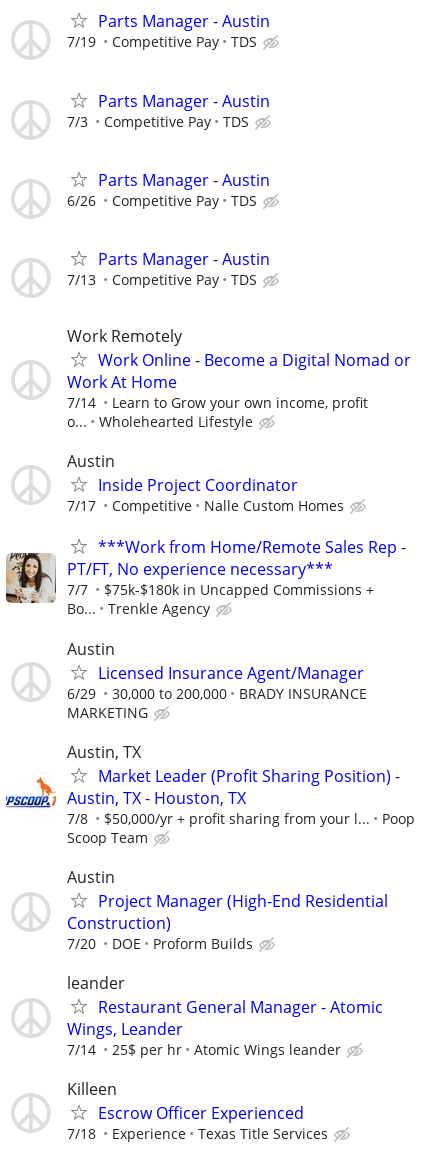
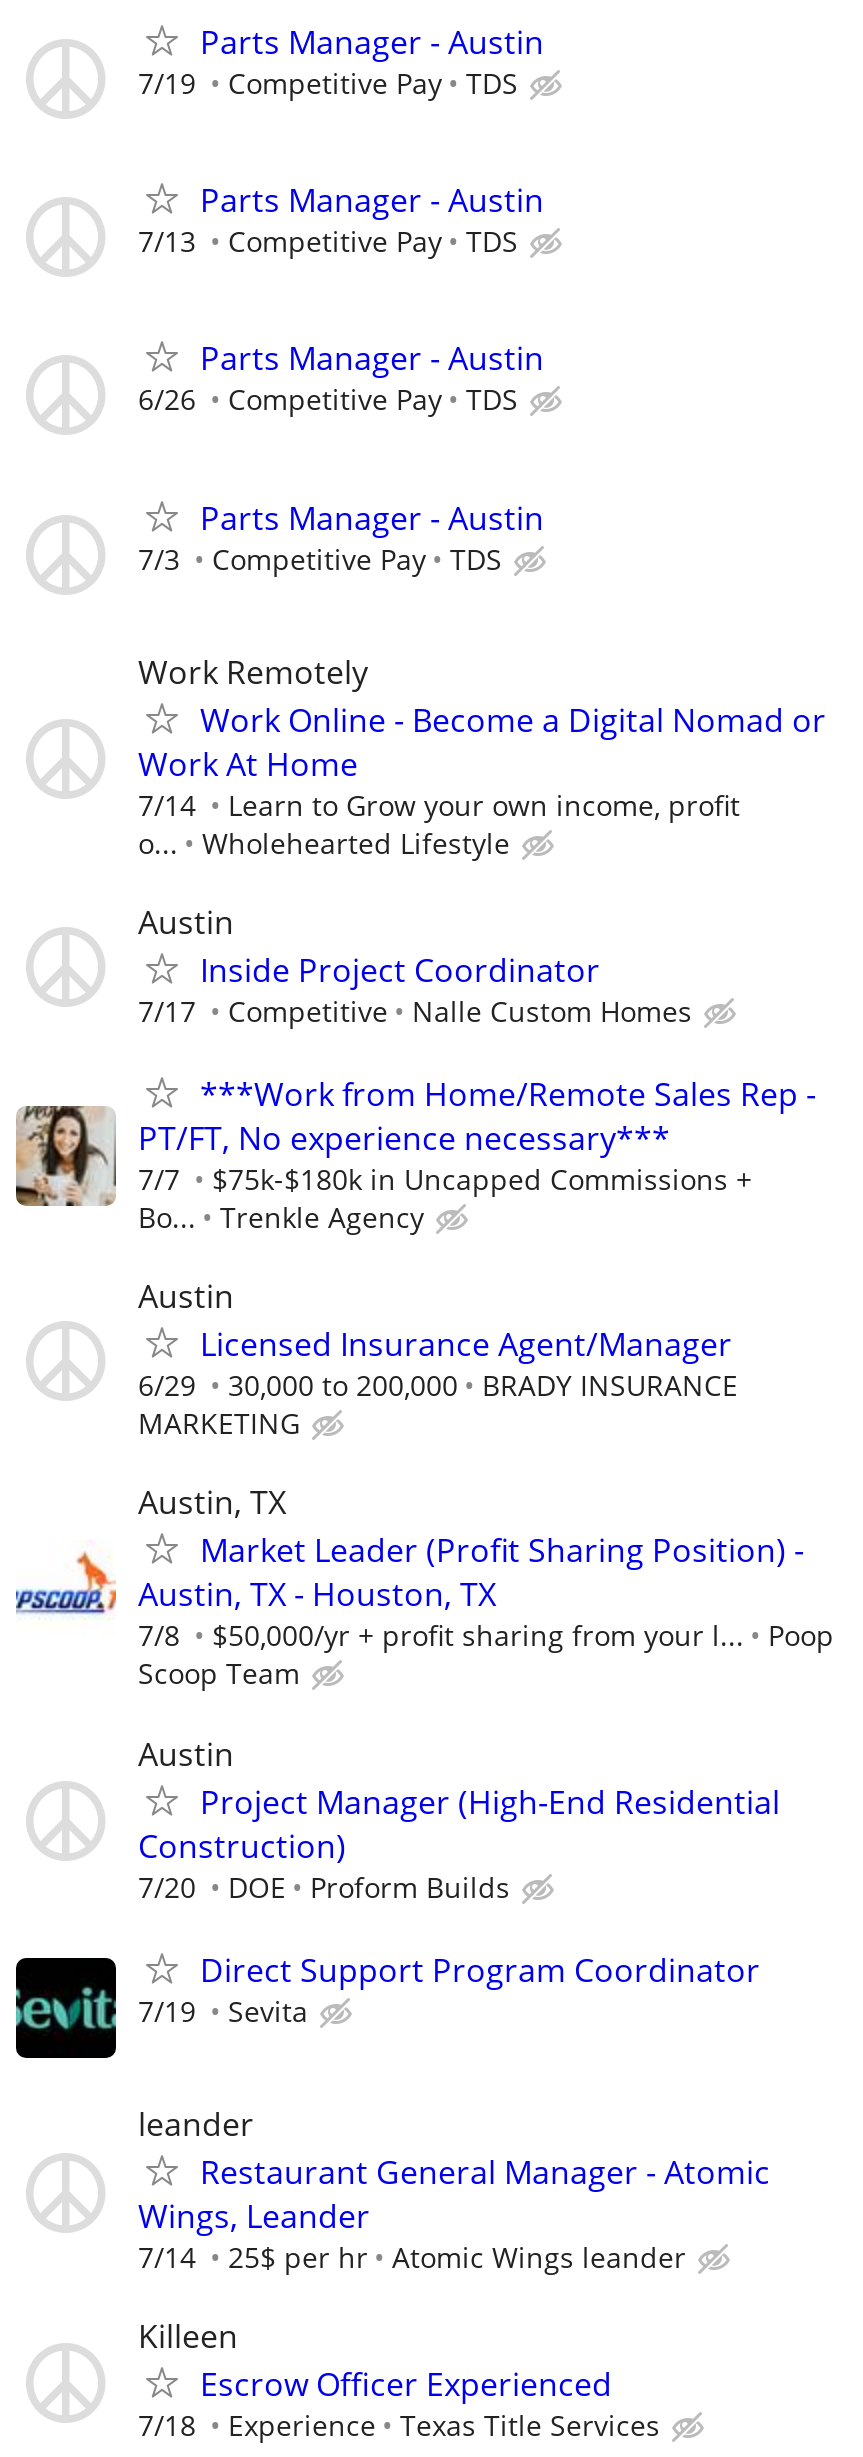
[67,111,249,130] 7/3 Competitive Pay TDS -> [138,222,518,260] 7/13 Competitive Pay TDS
[67,270,257,289] 7/13 Competitive Pay TDS -> [138,539,502,577] 7/3 Competitive Pay TDS
none -> [14,1947,760,2061] [image] | Direct Support Program Coordinator | 7/19 | Sevita

